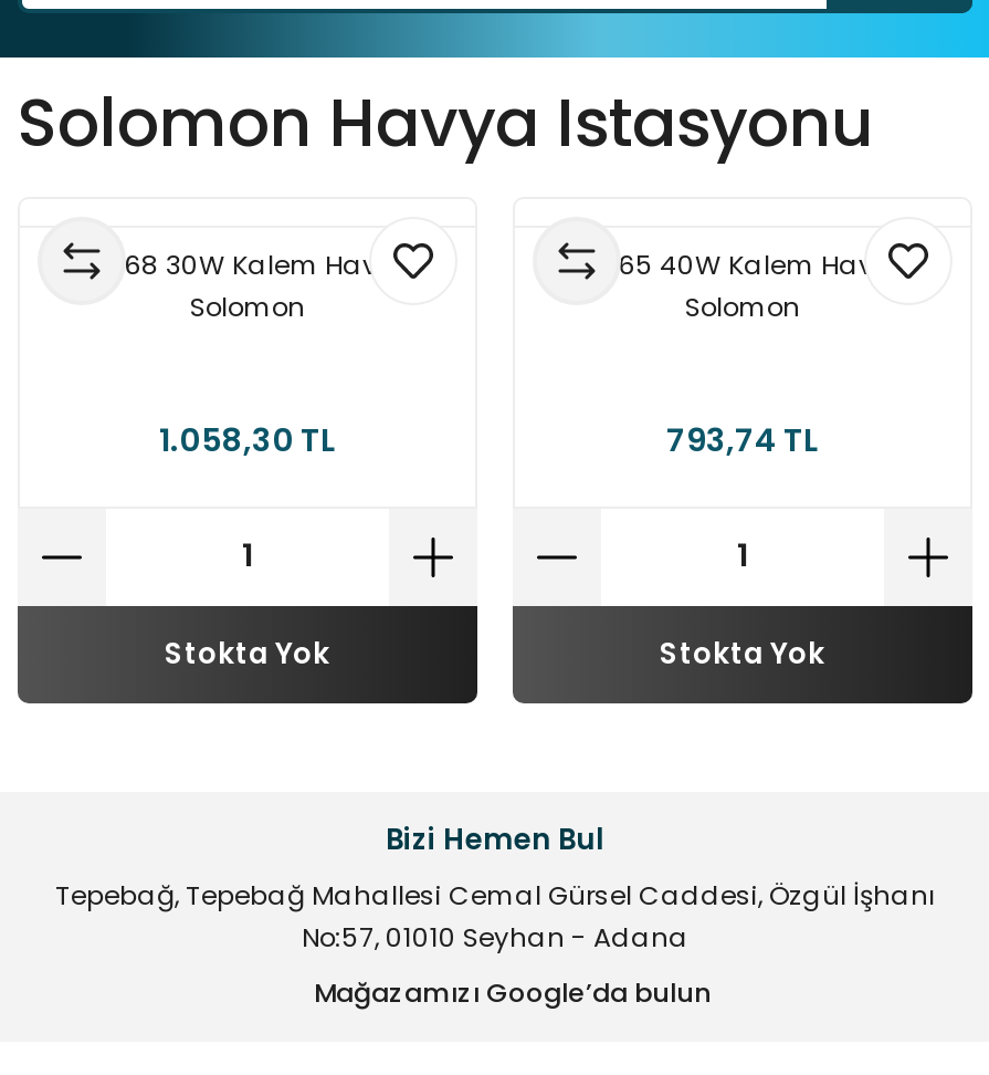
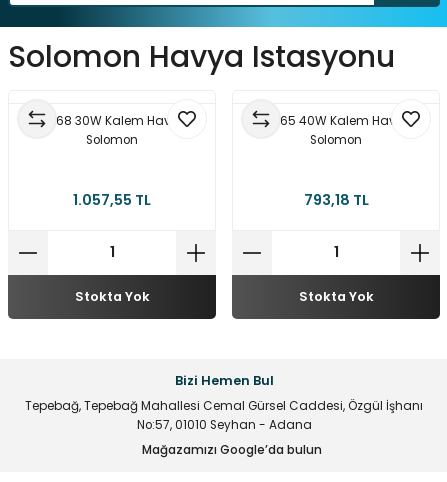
[159,417,336,462] 1.058,30 TL -> [73,190,151,210] 1.057,55 TL
[666,417,819,462] 793,74 TL -> [303,190,368,210] 793,18 TL

